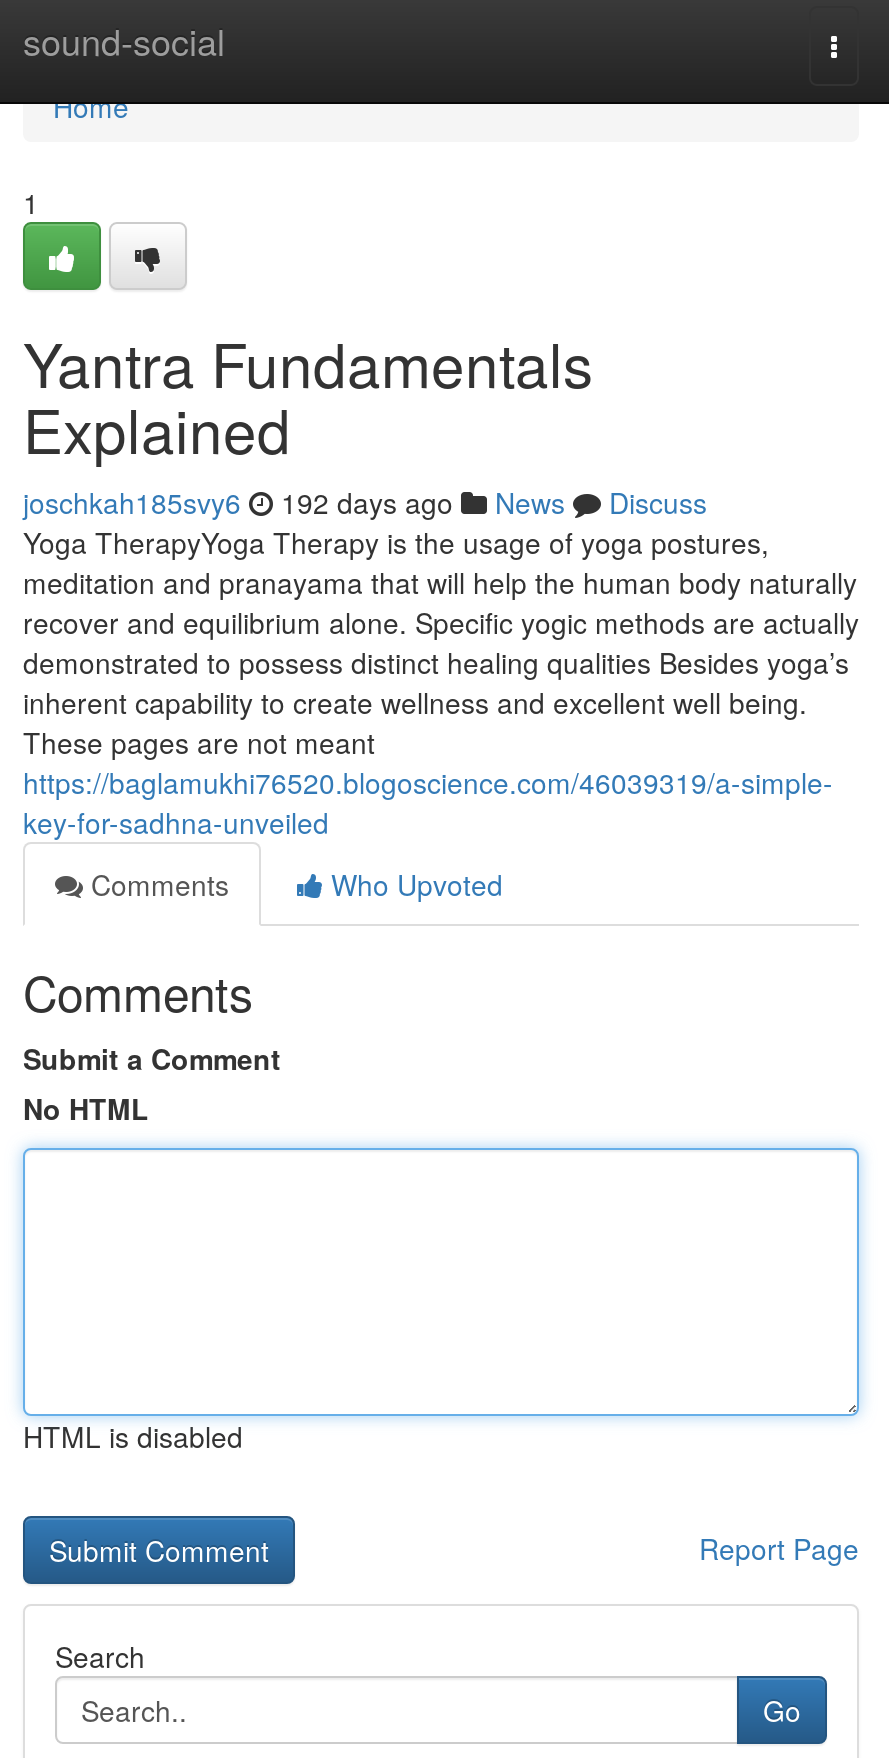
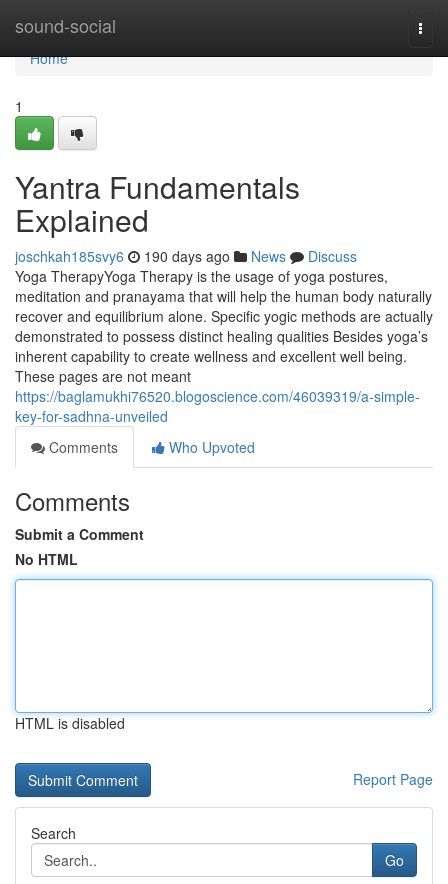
[23,482,707,522] joschkah185svy6 192 days ago News Discuss -> [15,246,357,266] joschkah185svy6 190 days ago News Discuss

